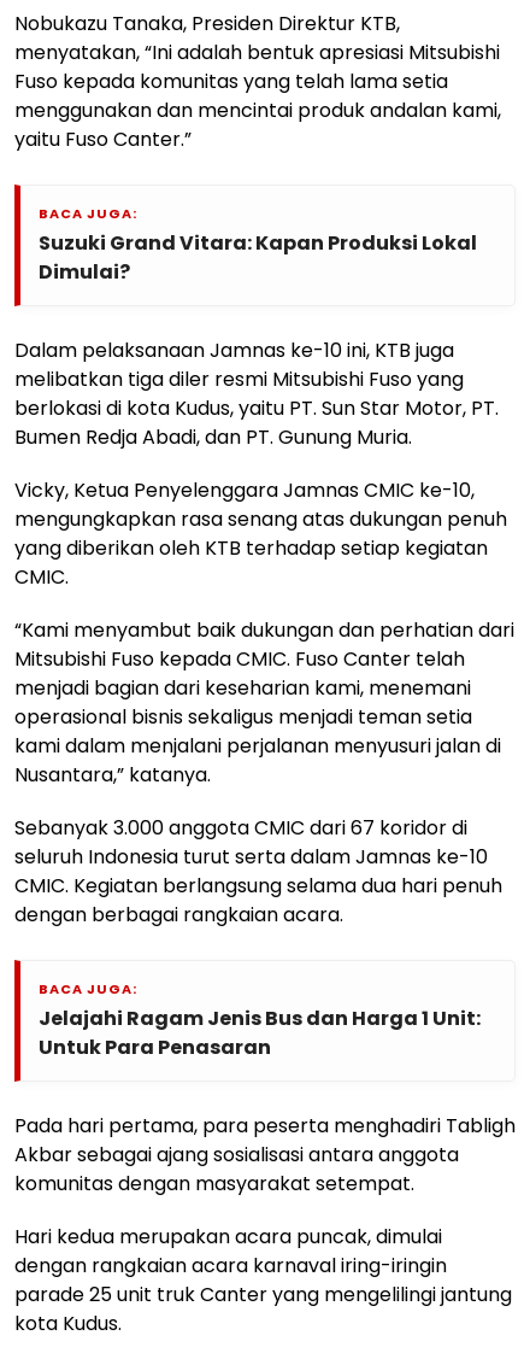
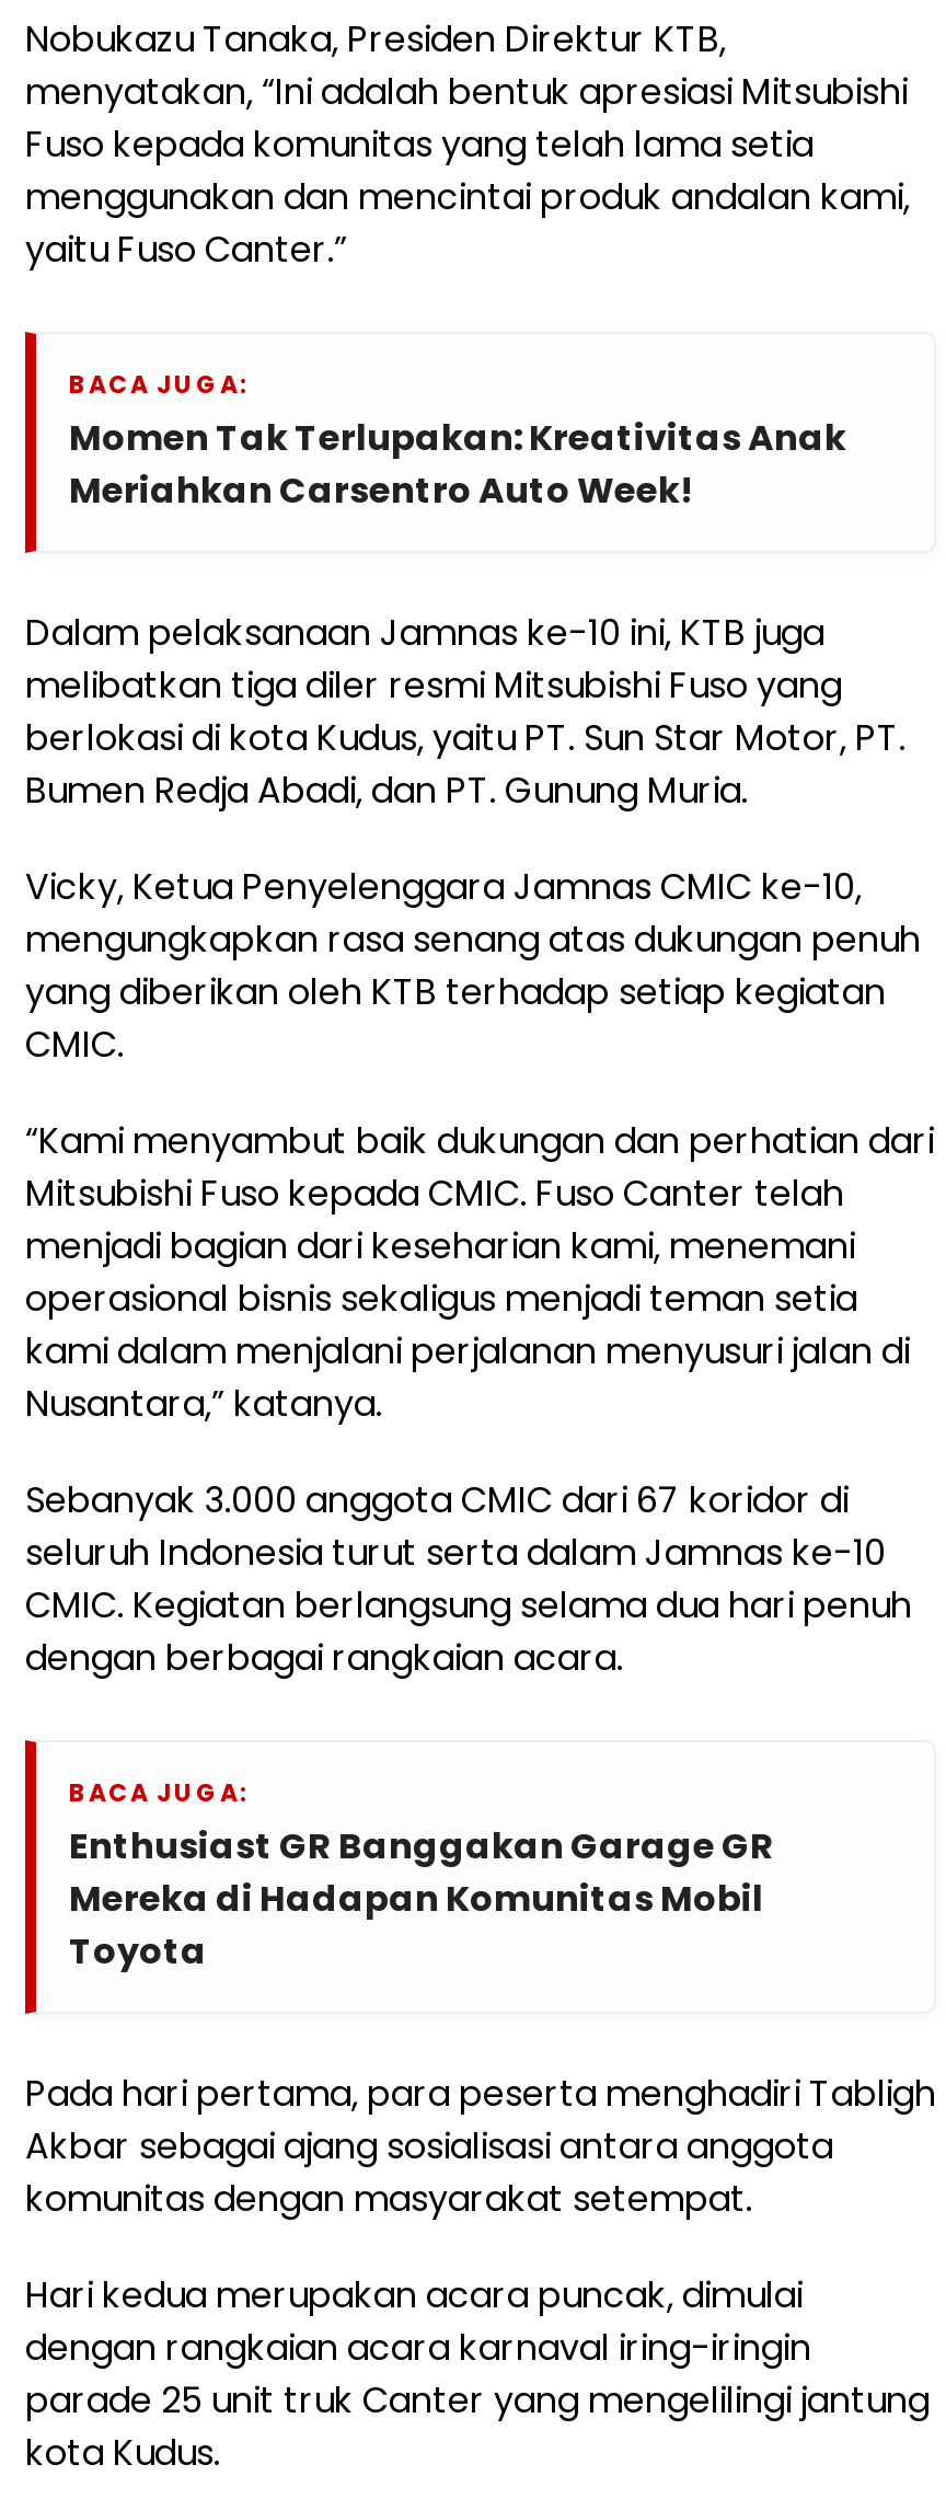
[39,229,477,285] Suzuki Grand Vitara: Kapan Produksi Lokal | Dimulai? -> [69,412,846,515] Momen Tak Terlupakan: Kreativitas Anak | Meriahkan Carsentro Auto Week!
[39,1004,481,1061] Jelajahi Ragam Jenis Bus dan Harga 1 Unit: | Untuk Para Penasaran -> [69,1820,774,1976] Enthusiast GR Banggakan Garage GR | Mereka di Hadapan Komunitas Mobil | Toyota

